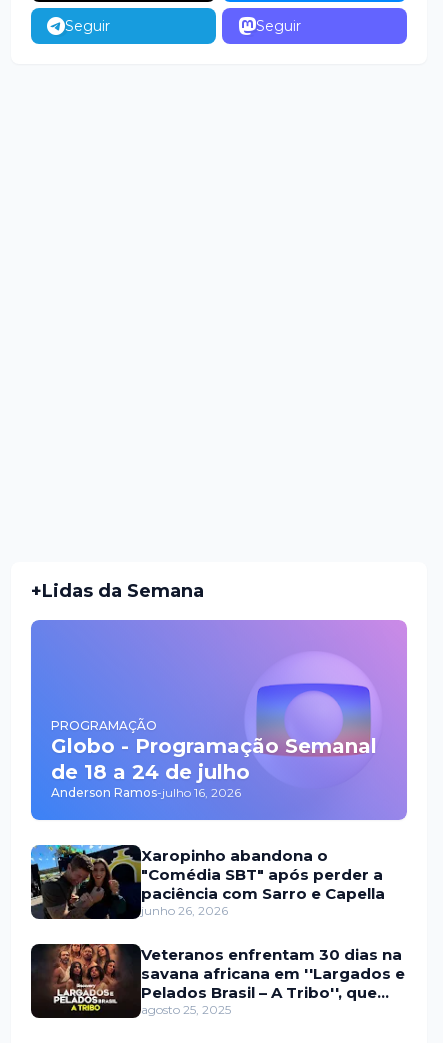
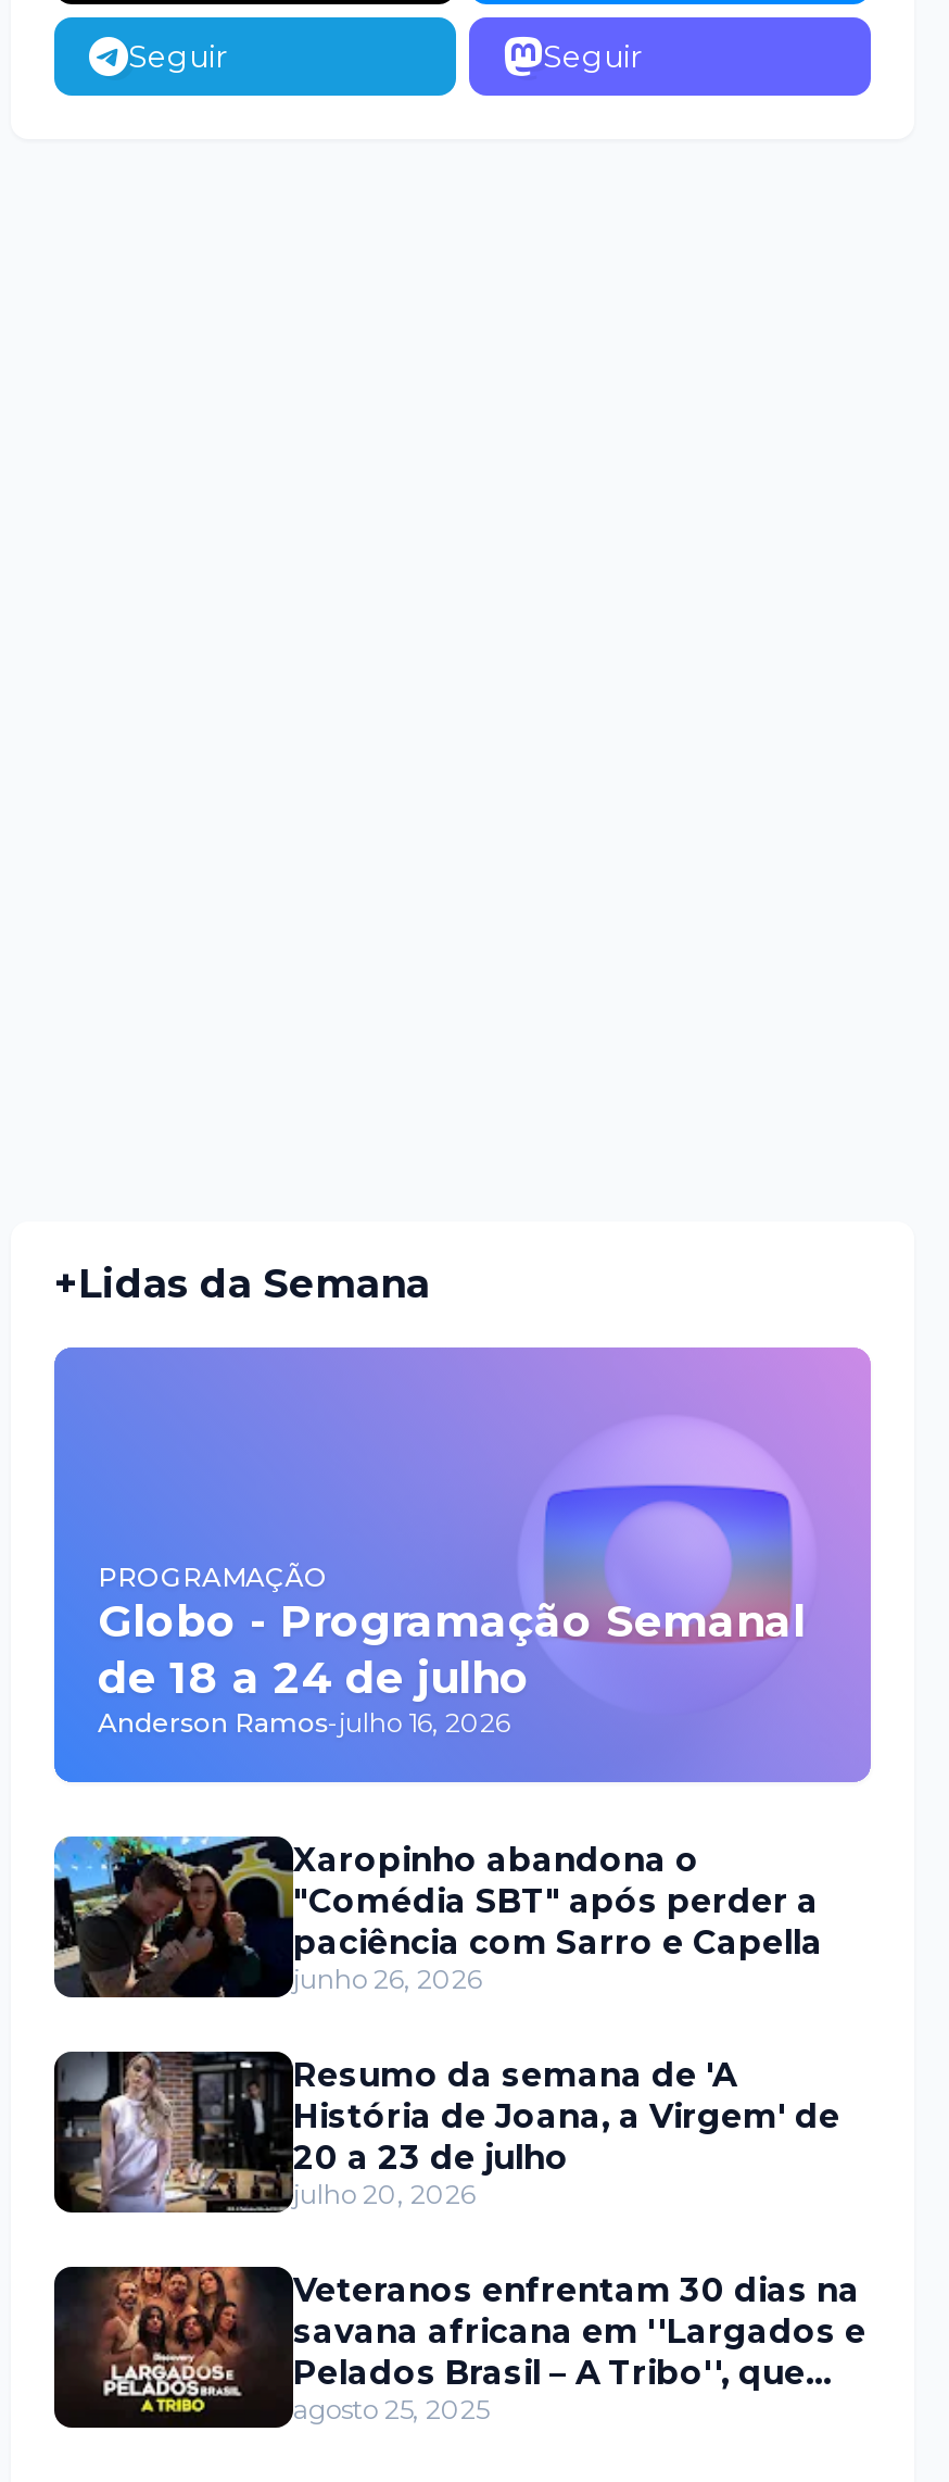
none -> [59,2049,840,2215] [image] | Resumo da semana de 'A | História de Joana, a Virgem' de | 20 a 23 de julho | julho 20, 2026

